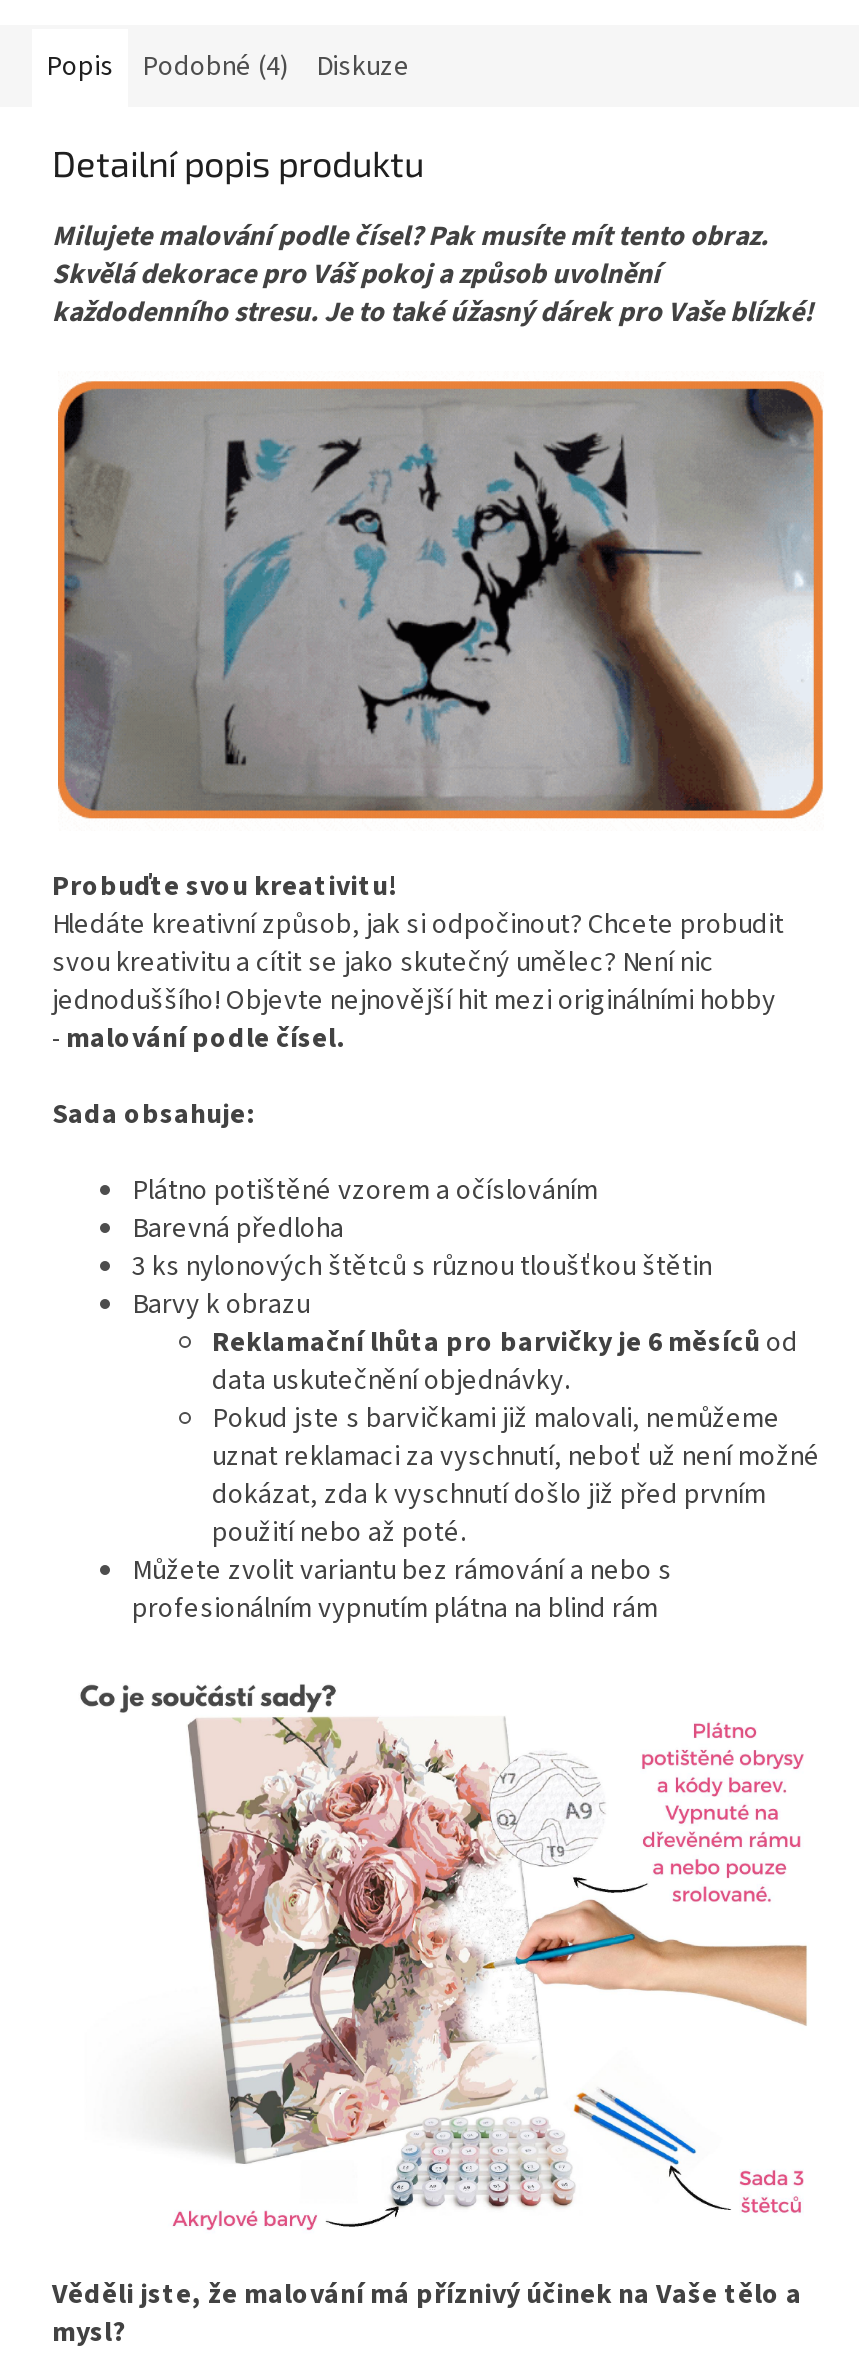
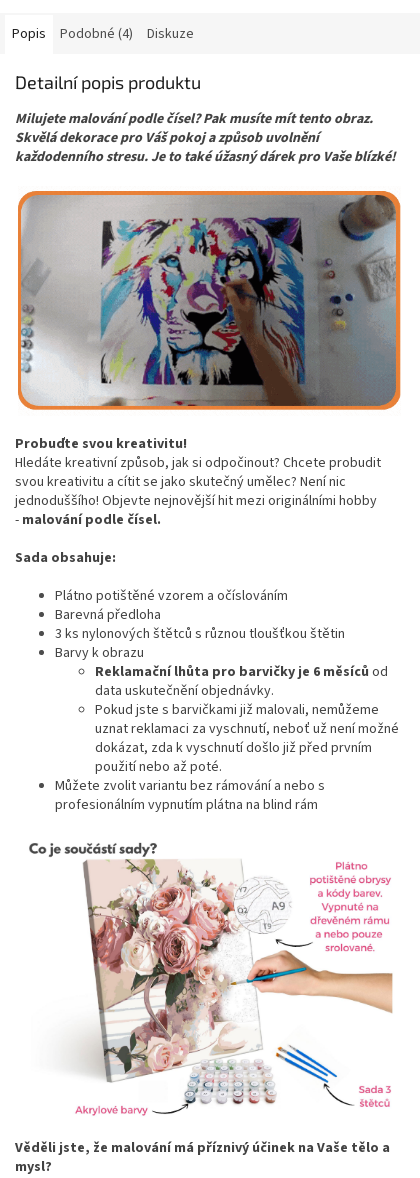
[62,387,816,813] [image] -> [20,195,397,407] [image]

